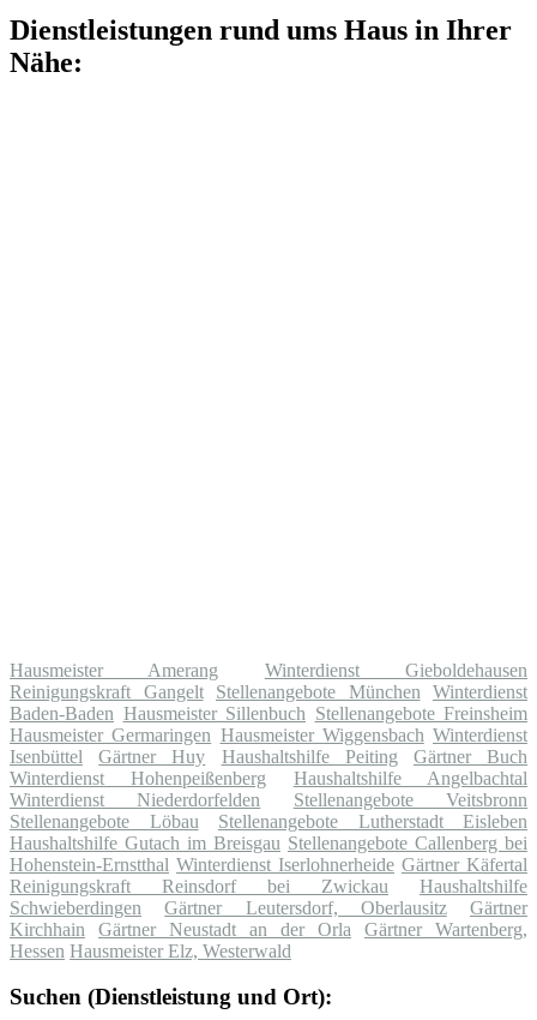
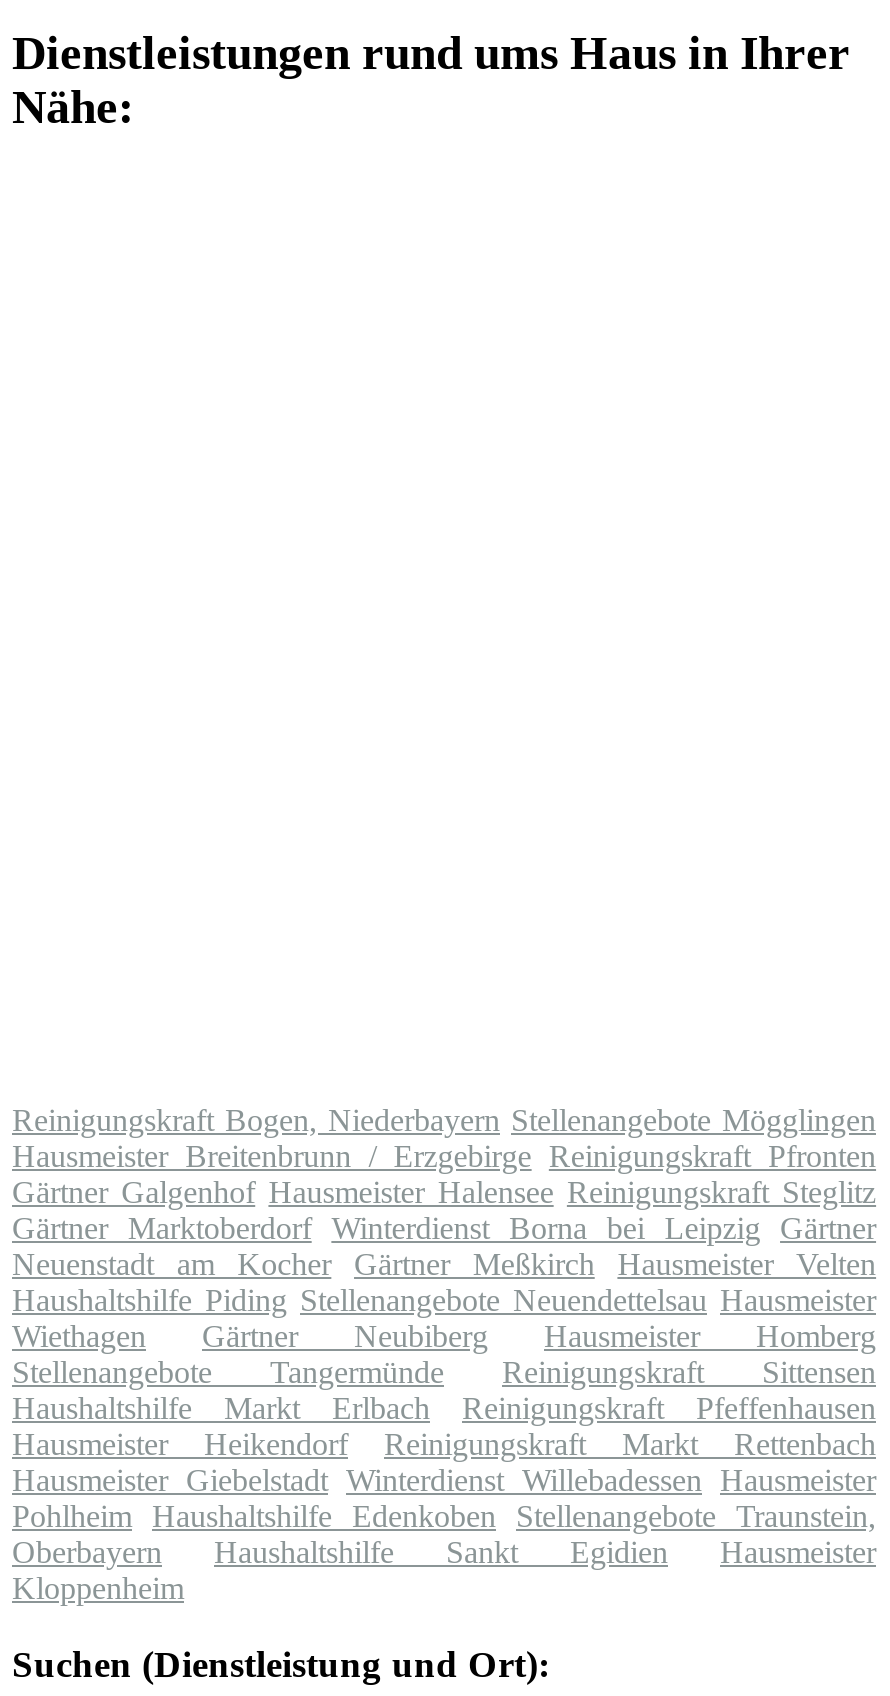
[10,659,527,961] Hausmeister Amerang | Winterdienst Gieboldehausen | Reinigungskraft Gangelt | Stellenangebote München | Winterdienst | Baden-Baden Hausmeister Sillenbuch Stellenangebote Freinsheim | Hausmeister Germaringen Hausmeister Wiggensbach Winterdienst | Isenbüttel | Gärtner Huy | Haushaltshilfe Peiting | Gärtner Buch | Winterdienst Hohenpeißenberg | Haushaltshilfe Angelbachtal | Winterdienst Niederdorfelden | Stellenangebote Veitsbronn | Stellenangebote Löbau | Stellenangebote Lutherstadt Eisleben | Haushaltshilfe Gutach im Breisgau Stellenangebote Callenberg bei | Hohenstein-Ernstthal Winterdienst Iserlohnerheide Gärtner Käfertal | Reinigungskraft Reinsdorf bei Zwickau | Haushaltshilfe | Schwieberdingen | Gärtner Leutersdorf, Oberlausitz | Gärtner | Kirchhain | Gärtner Neustadt an der Orla | Gärtner Wartenberg, | Hessen Hausmeister Elz, Westerwald -> [12,1102,876,1604] Reinigungskraft Bogen, Niederbayern Stellenangebote Mögglingen | Hausmeister Breitenbrunn / Erzgebirge Reinigungskraft Pfronten | Gärtner Galgenhof Hausmeister Halensee Reinigungskraft Steglitz | Gärtner Marktoberdorf Winterdienst Borna bei Leipzig Gärtner | Neuenstadt am Kocher | Gärtner Meßkirch | Hausmeister Velten | Haushaltshilfe Piding Stellenangebote Neuendettelsau Hausmeister | Wiethagen | Gärtner Neubiberg | Hausmeister Homberg | Stellenangebote Tangermünde | Reinigungskraft Sittensen | Haushaltshilfe Markt Erlbach | Reinigungskraft Pfeffenhausen | Hausmeister Heikendorf | Reinigungskraft Markt Rettenbach | Hausmeister Giebelstadt Winterdienst Willebadessen Hausmeister | Pohlheim Haushaltshilfe Edenkoben Stellenangebote Traunstein, | Oberbayern | Haushaltshilfe Sankt Egidien | Hausmeister | Kloppenheim

